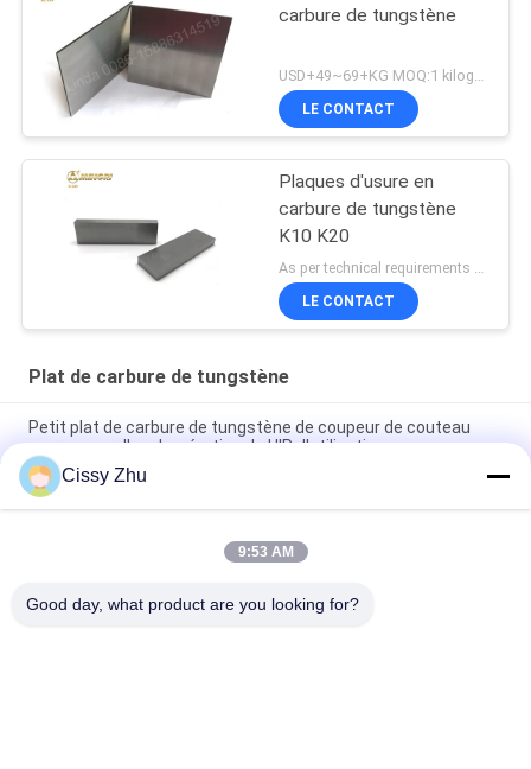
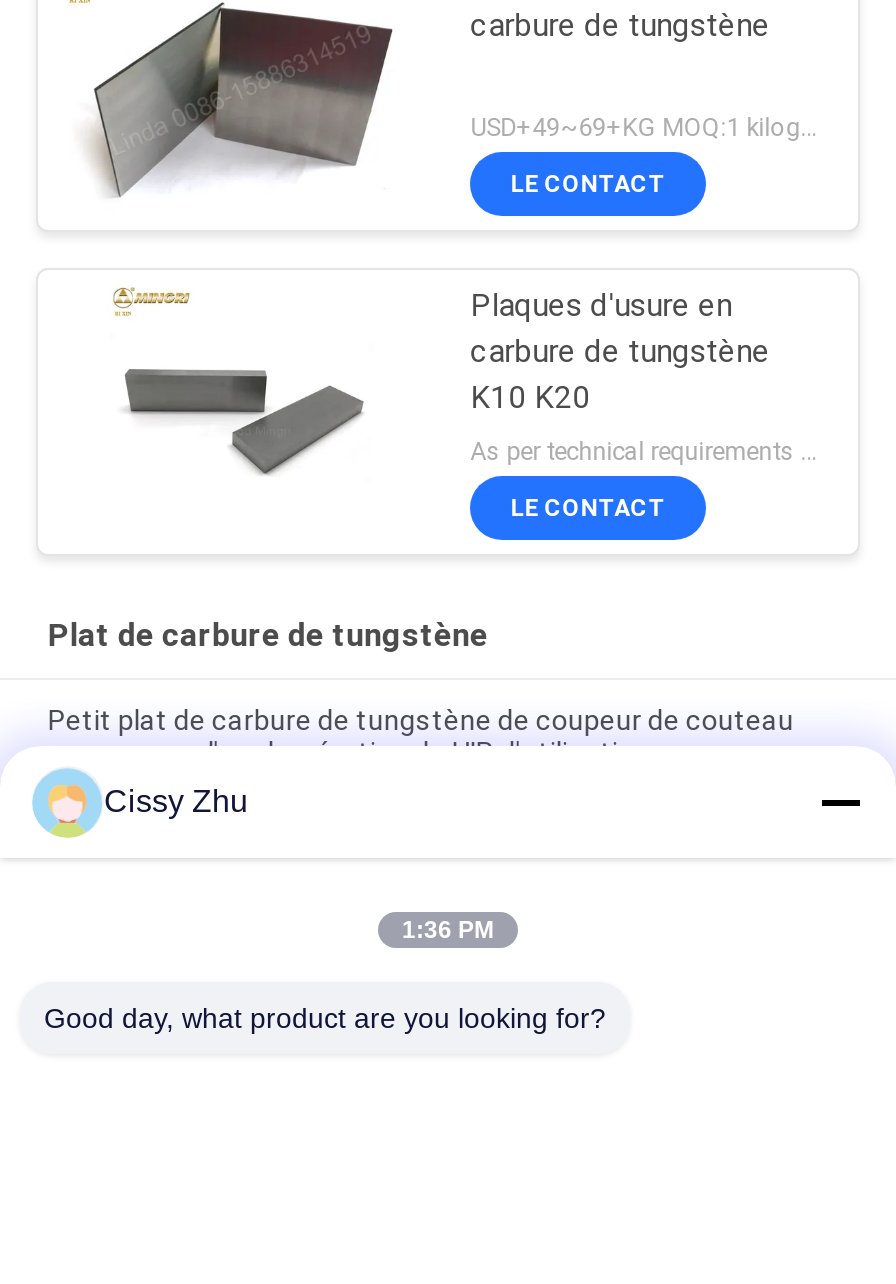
[238,544,293,560] 9:53 AM -> [402,916,494,944] 1:36 PM

